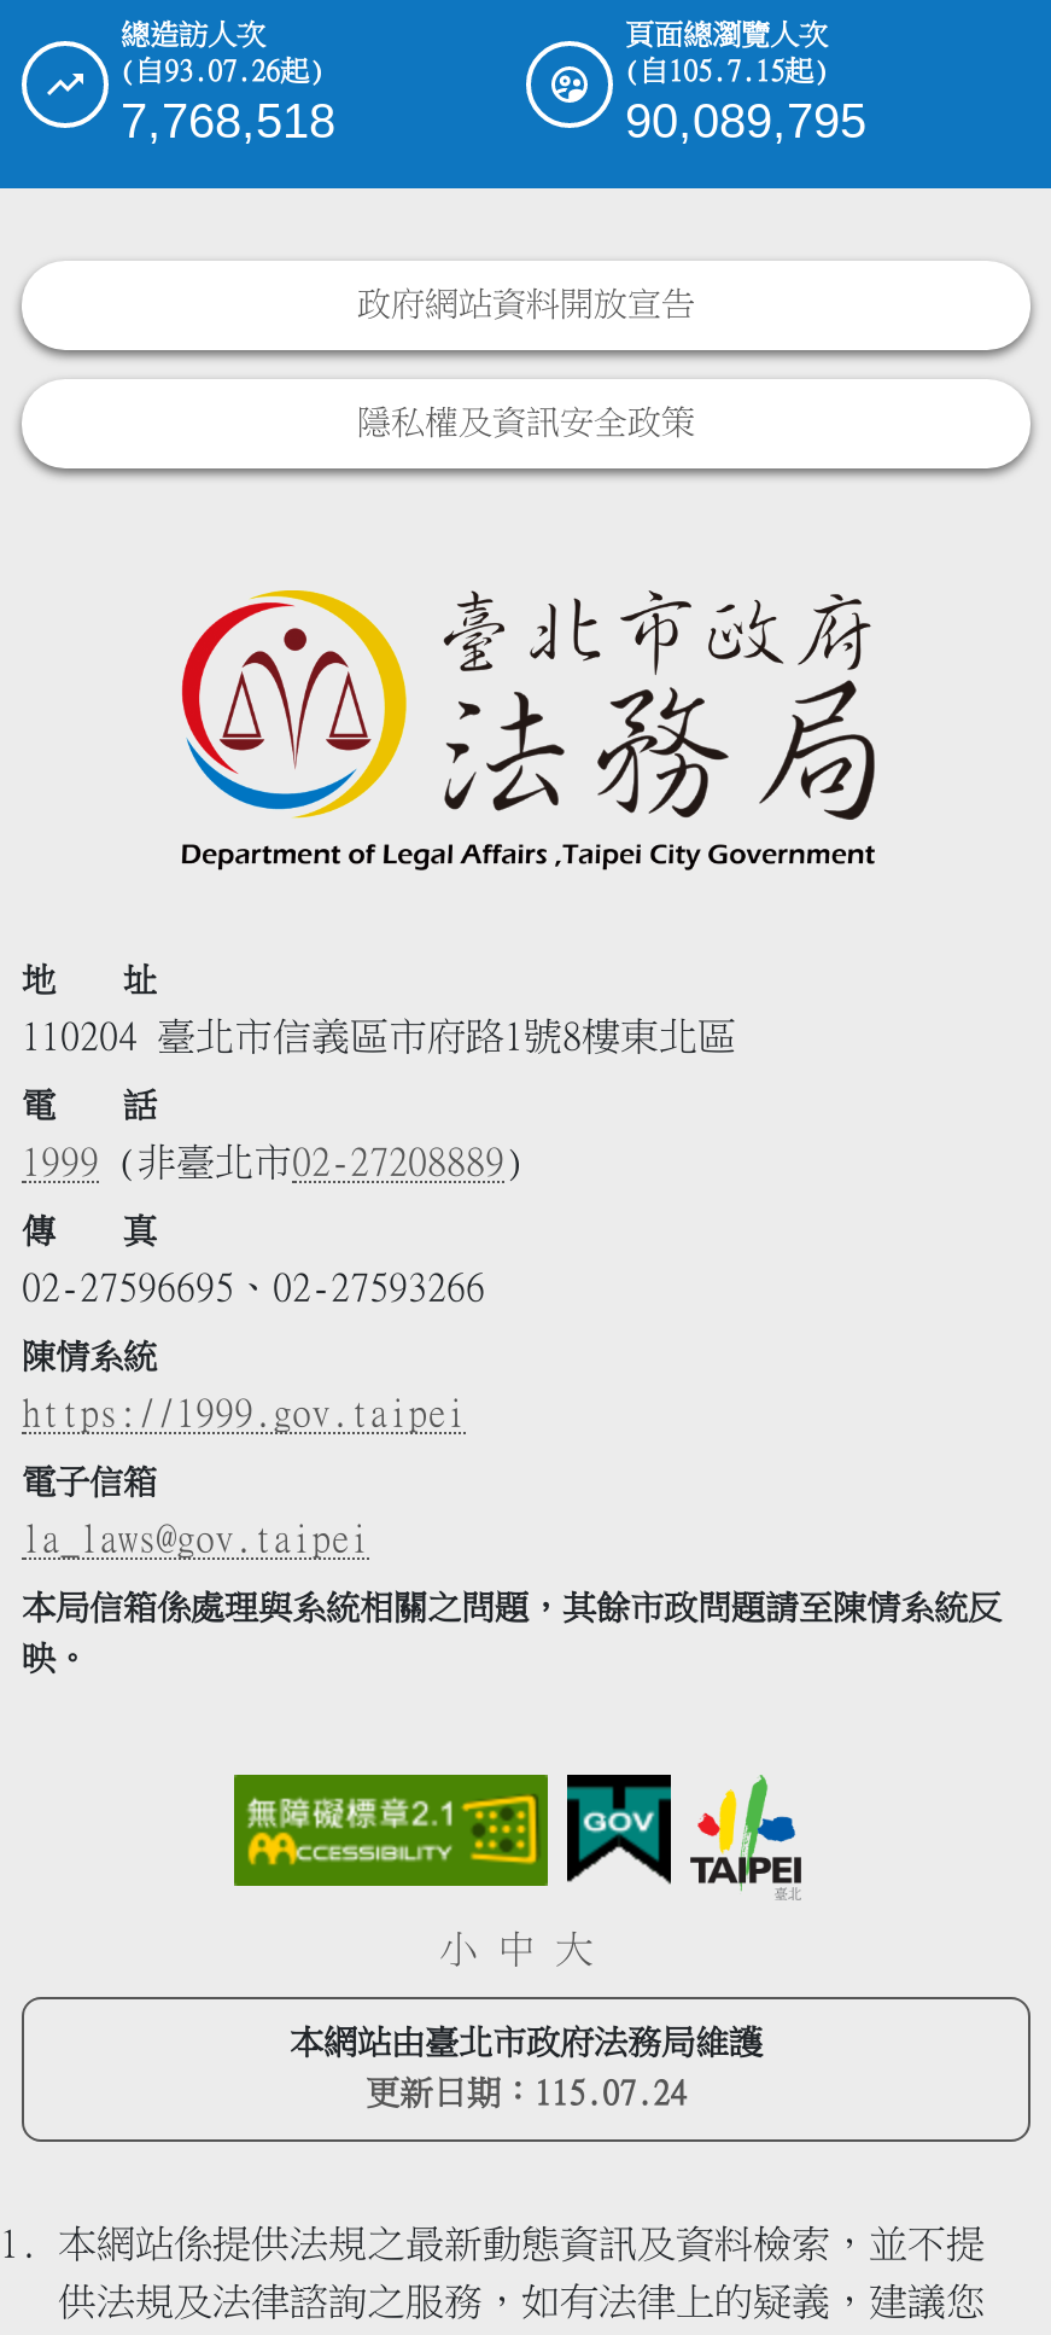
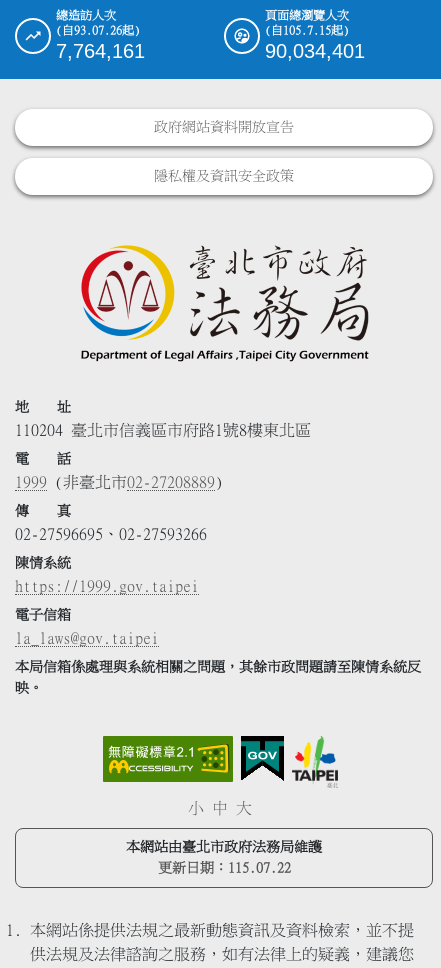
[121,95,335,148] 7,768,518 -> [56,40,145,62] 7,764,161
[625,95,866,148] 90,089,795 -> [265,40,365,62] 90,034,401
[366,2078,687,2111] 更新日期：115.07.24 -> [157,861,290,875] 更新日期：115.07.22

